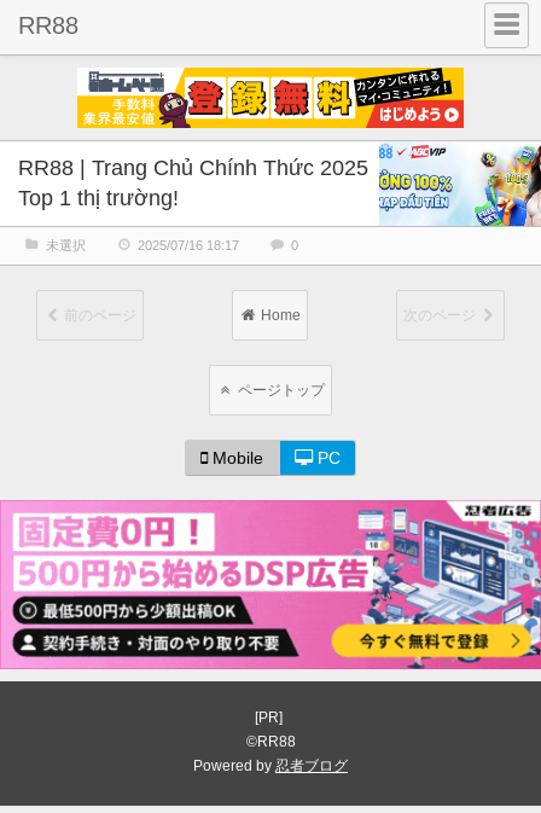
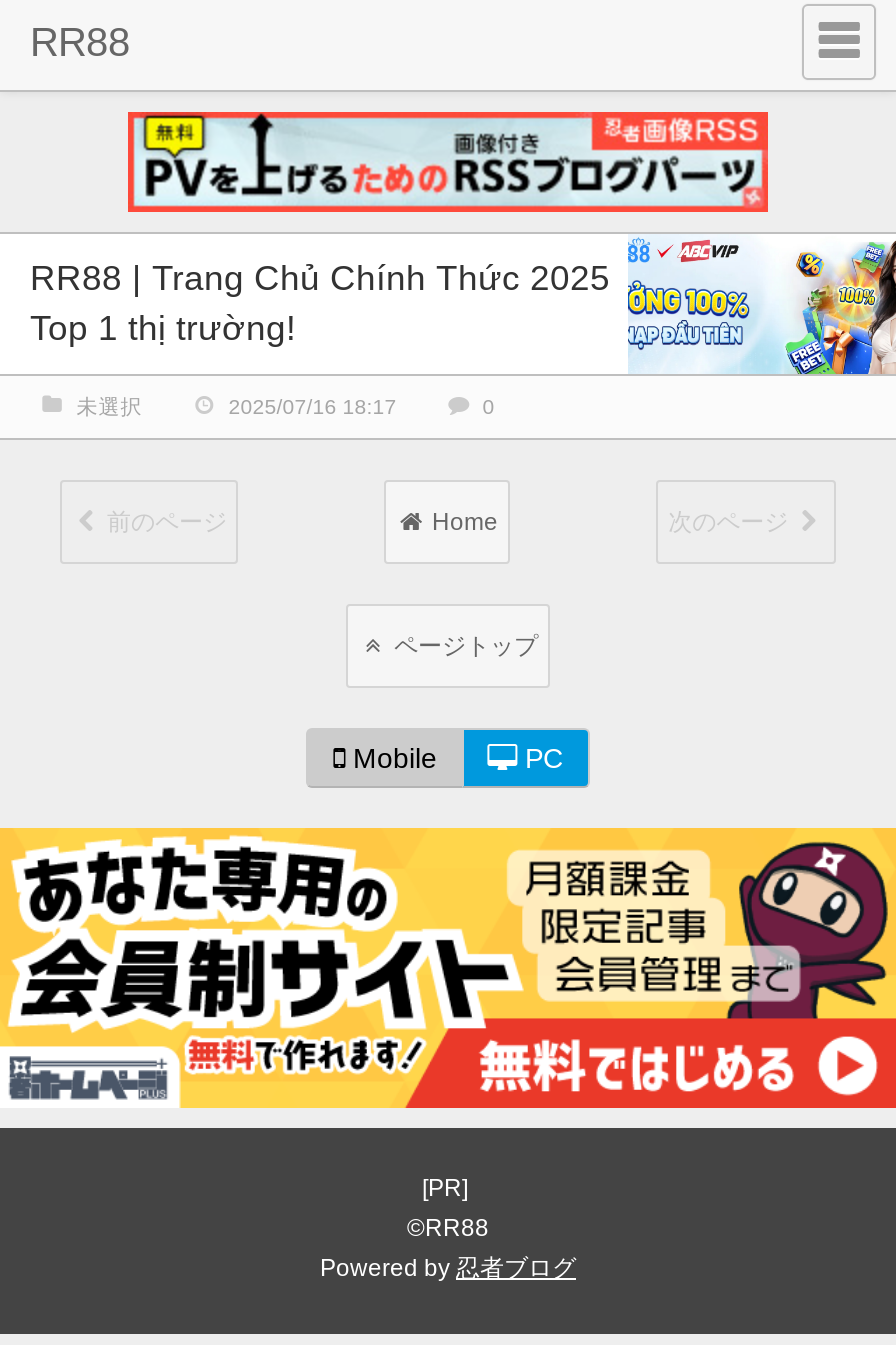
[76,66,465,129] [image] -> [126,110,770,214] [image]
[4,499,537,670] [image] -> [6,826,890,1110] [image]

